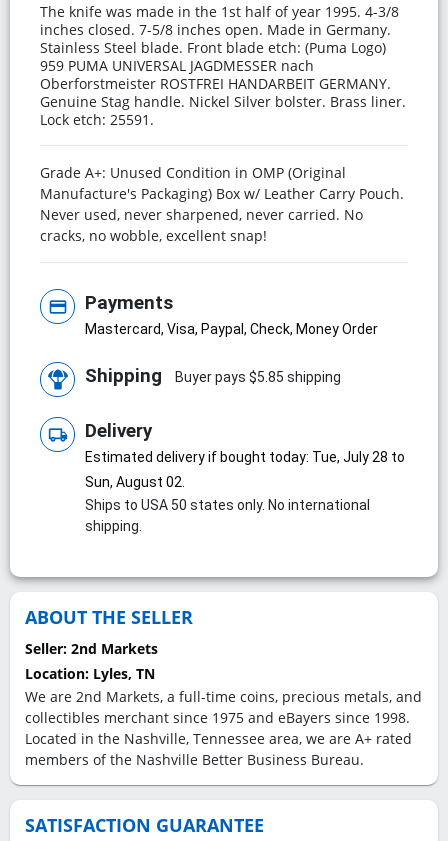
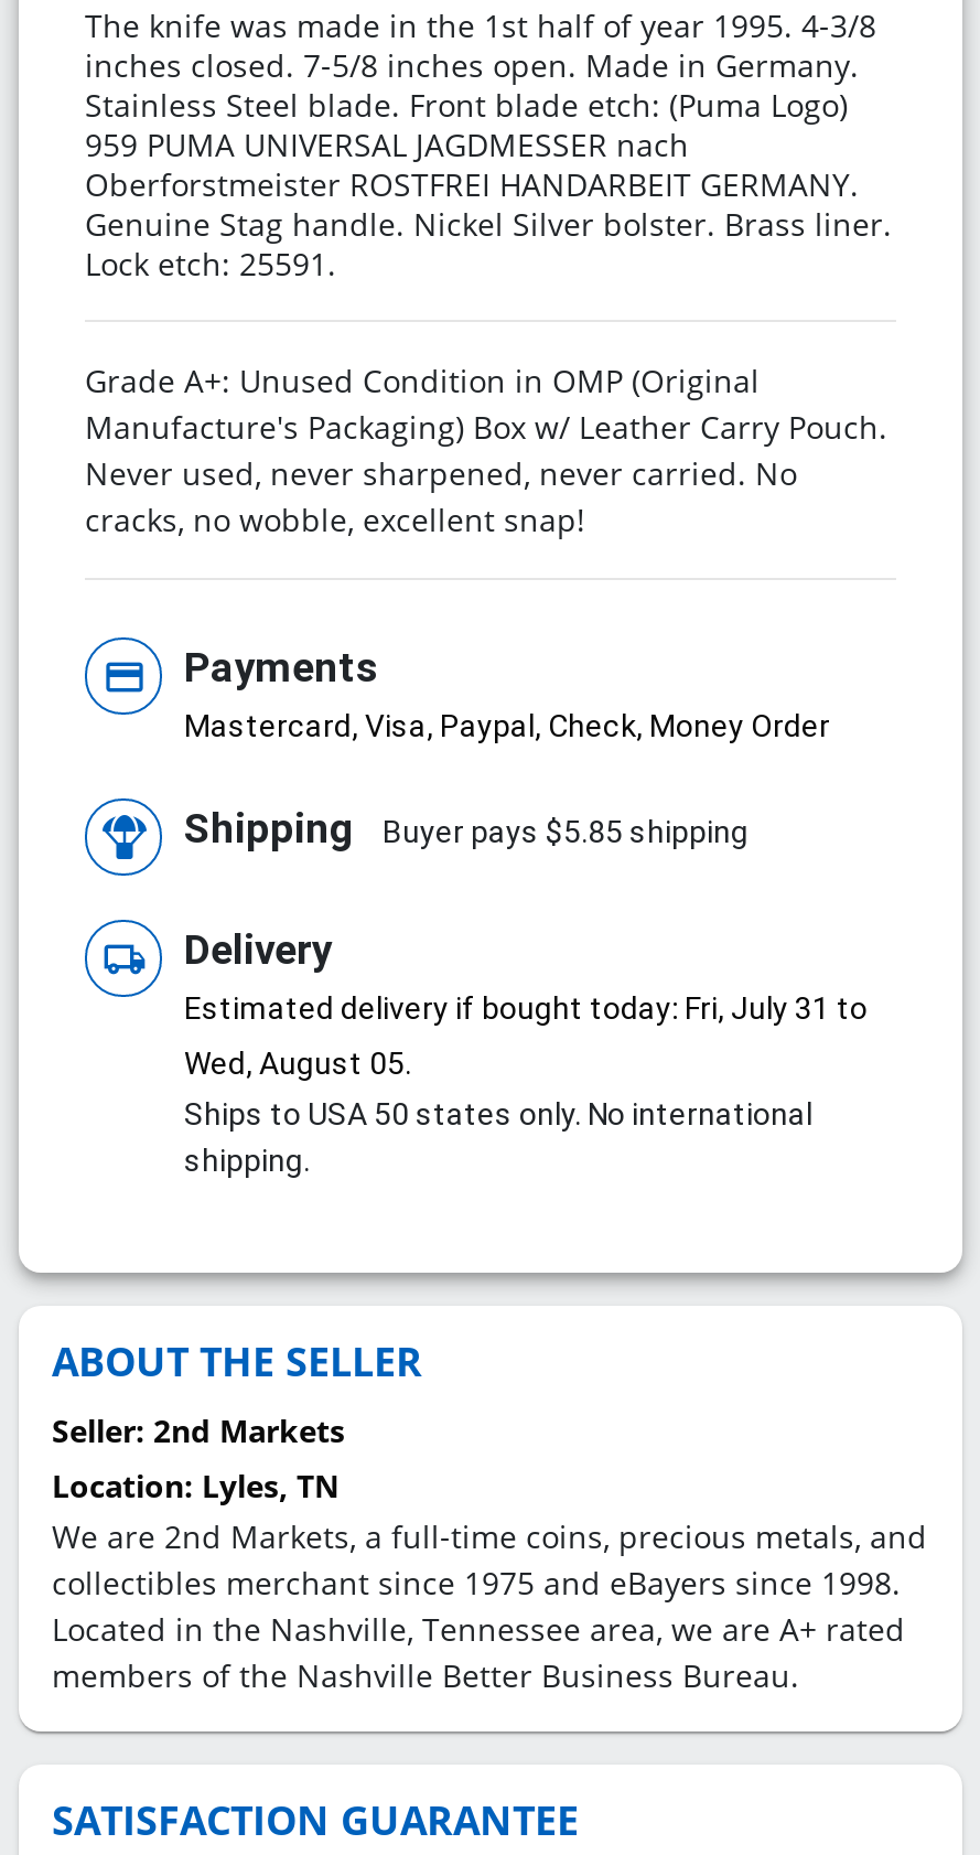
[85,449,405,465] Estimated delivery if bought today: Tue, July 28 to -> [184,990,868,1026] Estimated delivery if bought today: Fri, July 31 to
[85,474,185,490] Sun, August 02. -> [184,1046,411,1081] Wed, August 05.

